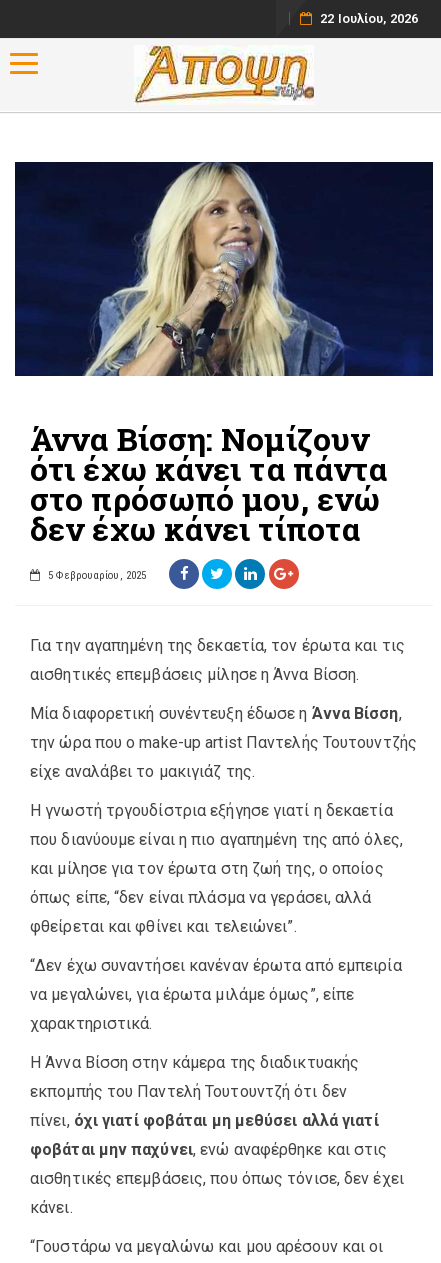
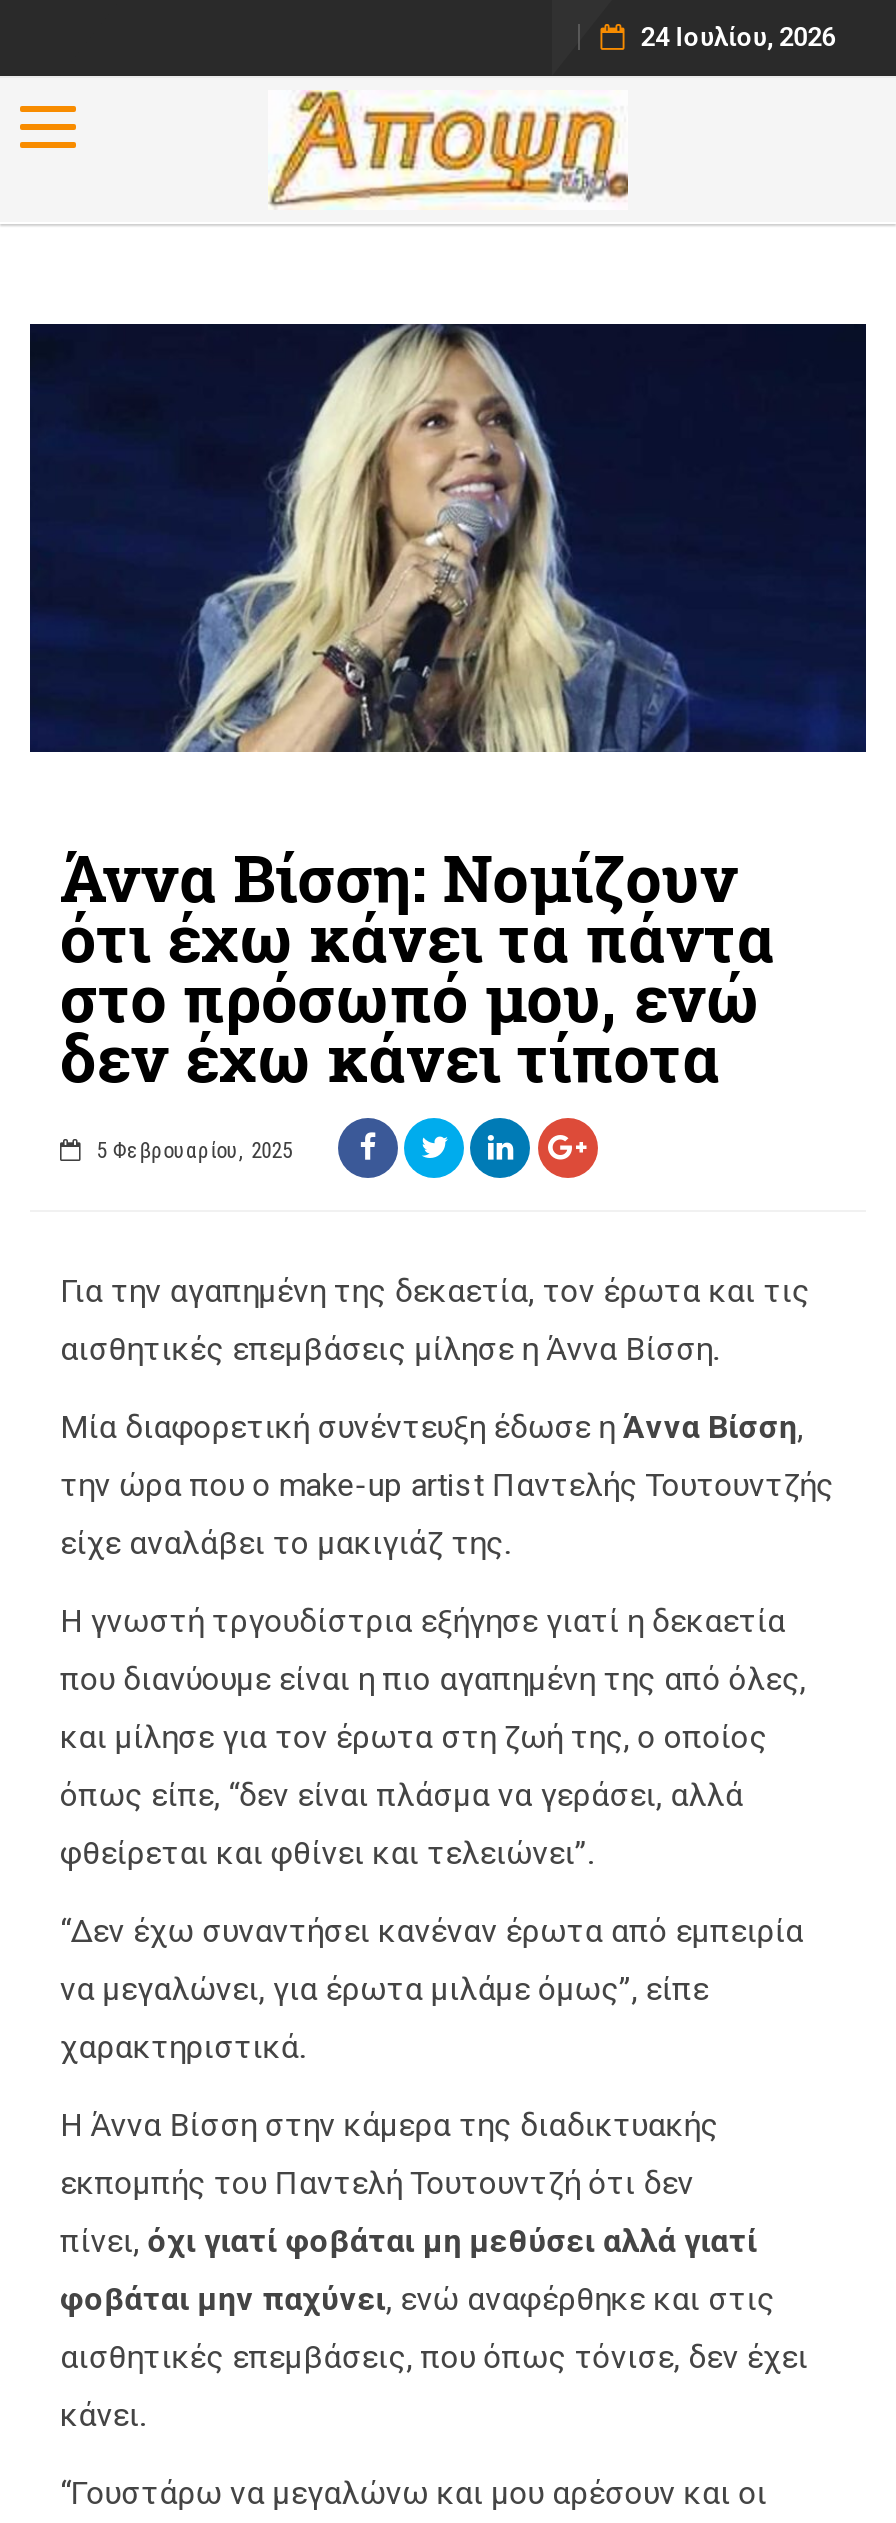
[320,11,418,26] 22 Ιουλίου, 2026 -> [641,22,836,52] 24 Ιουλίου, 2026

